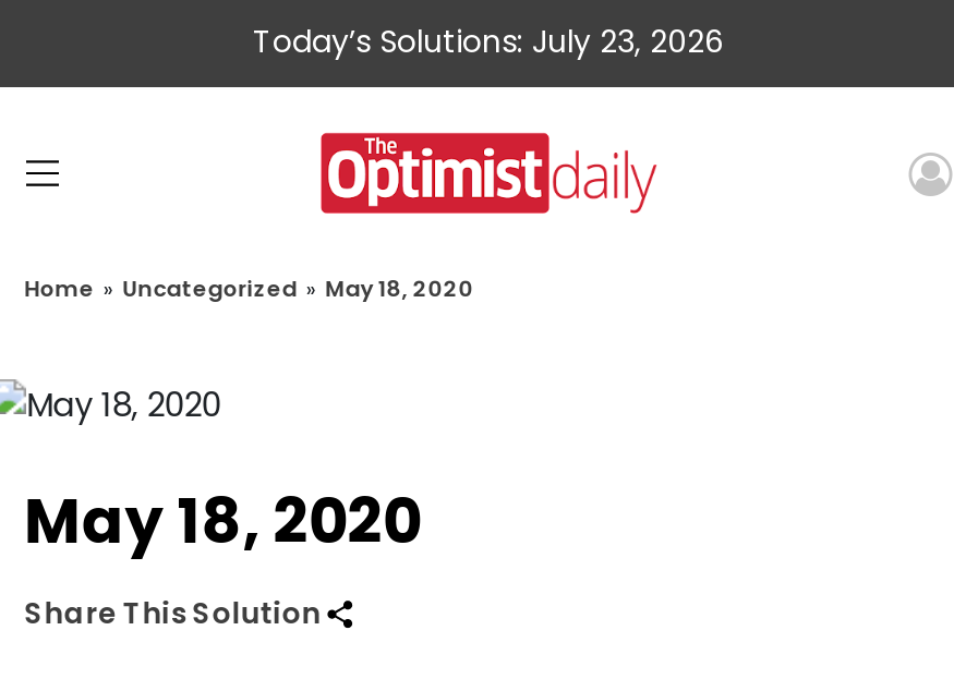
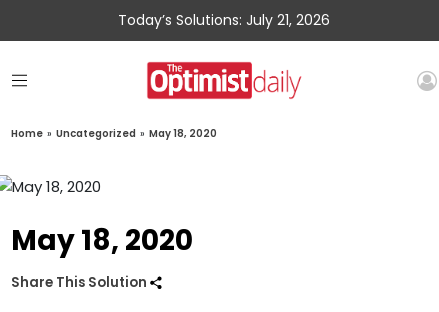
[253,20,724,63] Today’s Solutions: July 23, 2026 -> [118,10,330,30] Today’s Solutions: July 21, 2026

